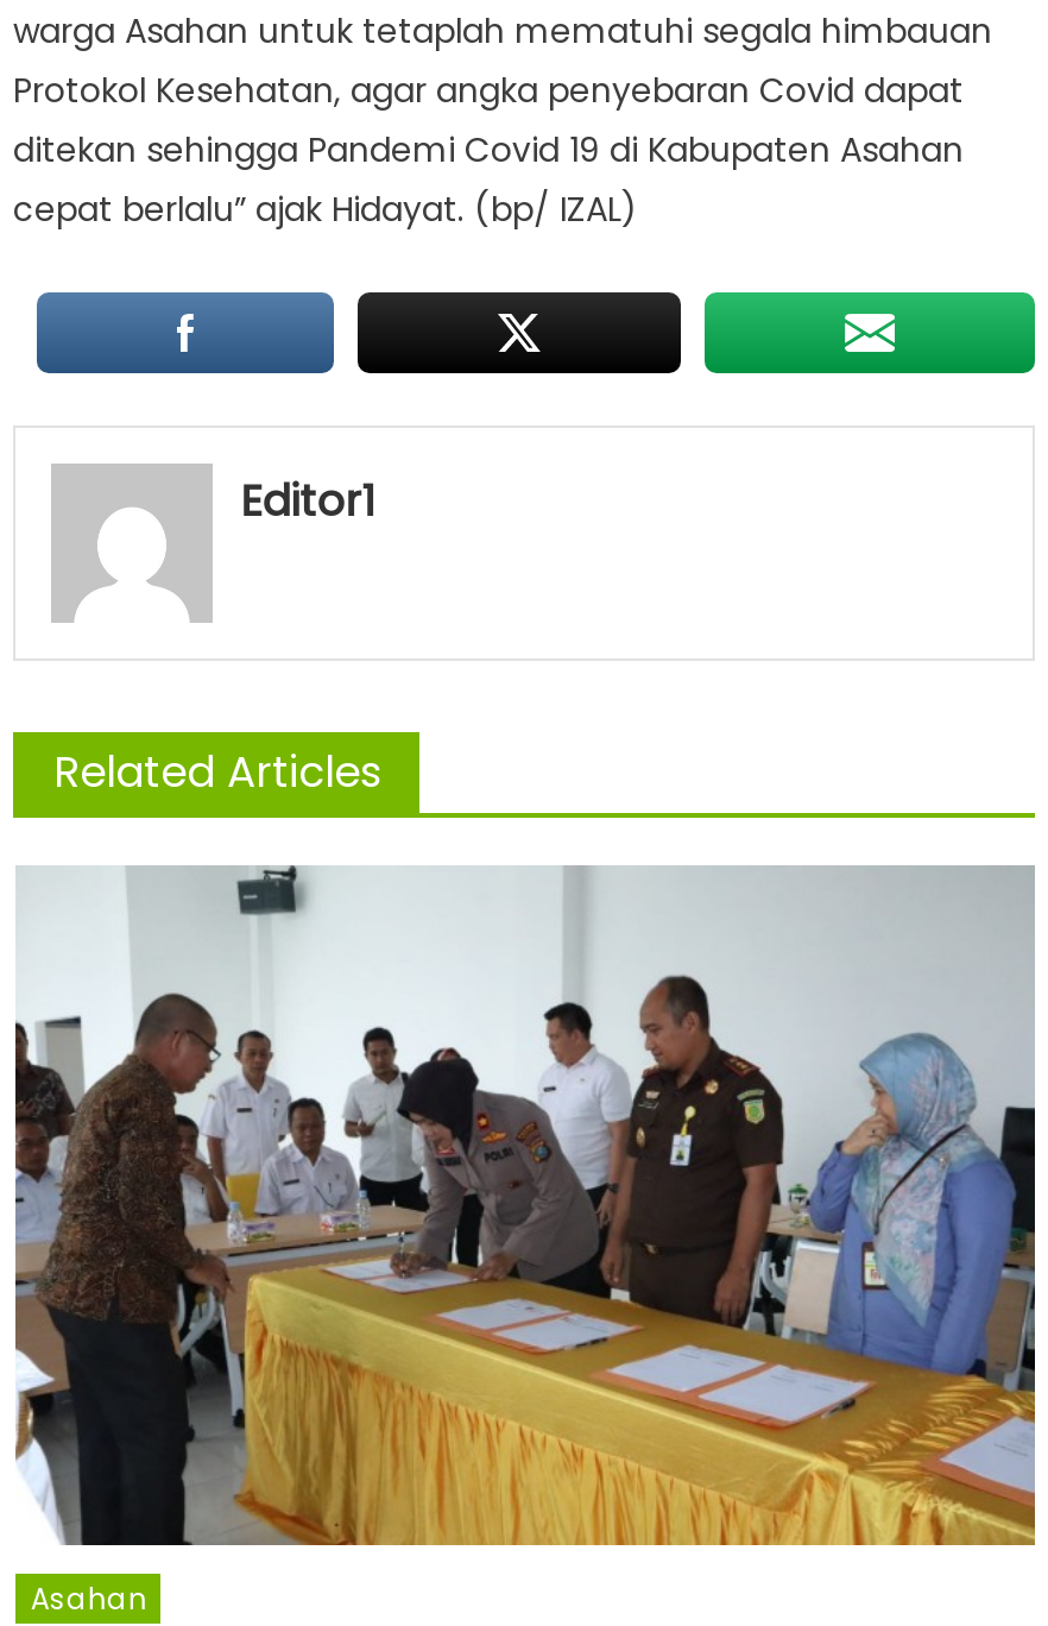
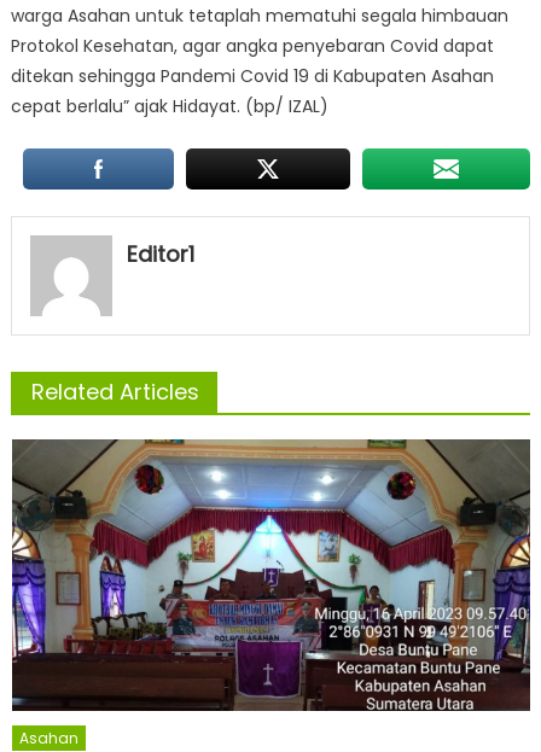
[15,865,1037,1548] [image] -> [11,438,530,712] [image]

